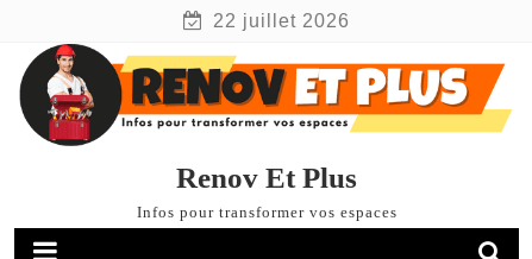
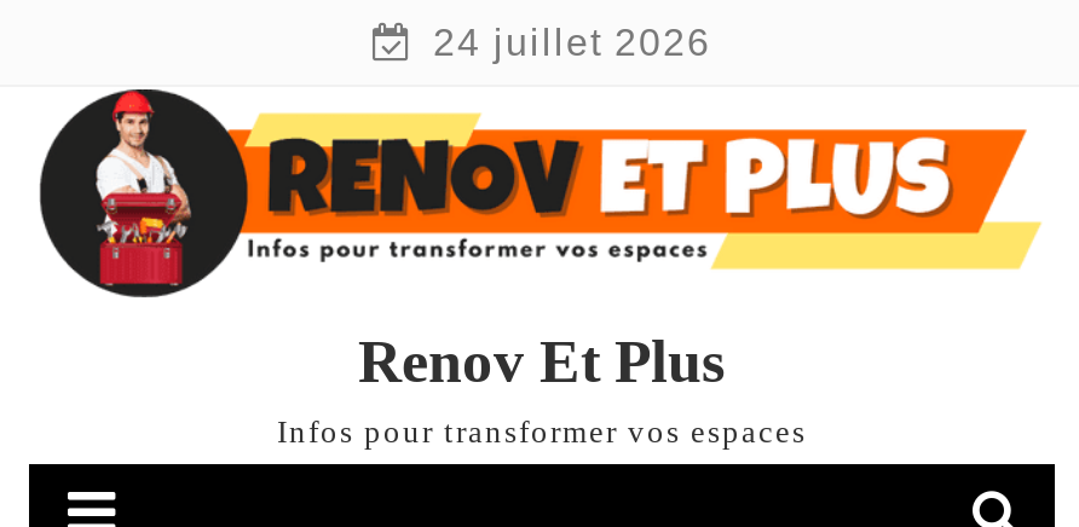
[207,11,350,31] 22 juillet 2026 -> [421,22,711,63] 24 juillet 2026

